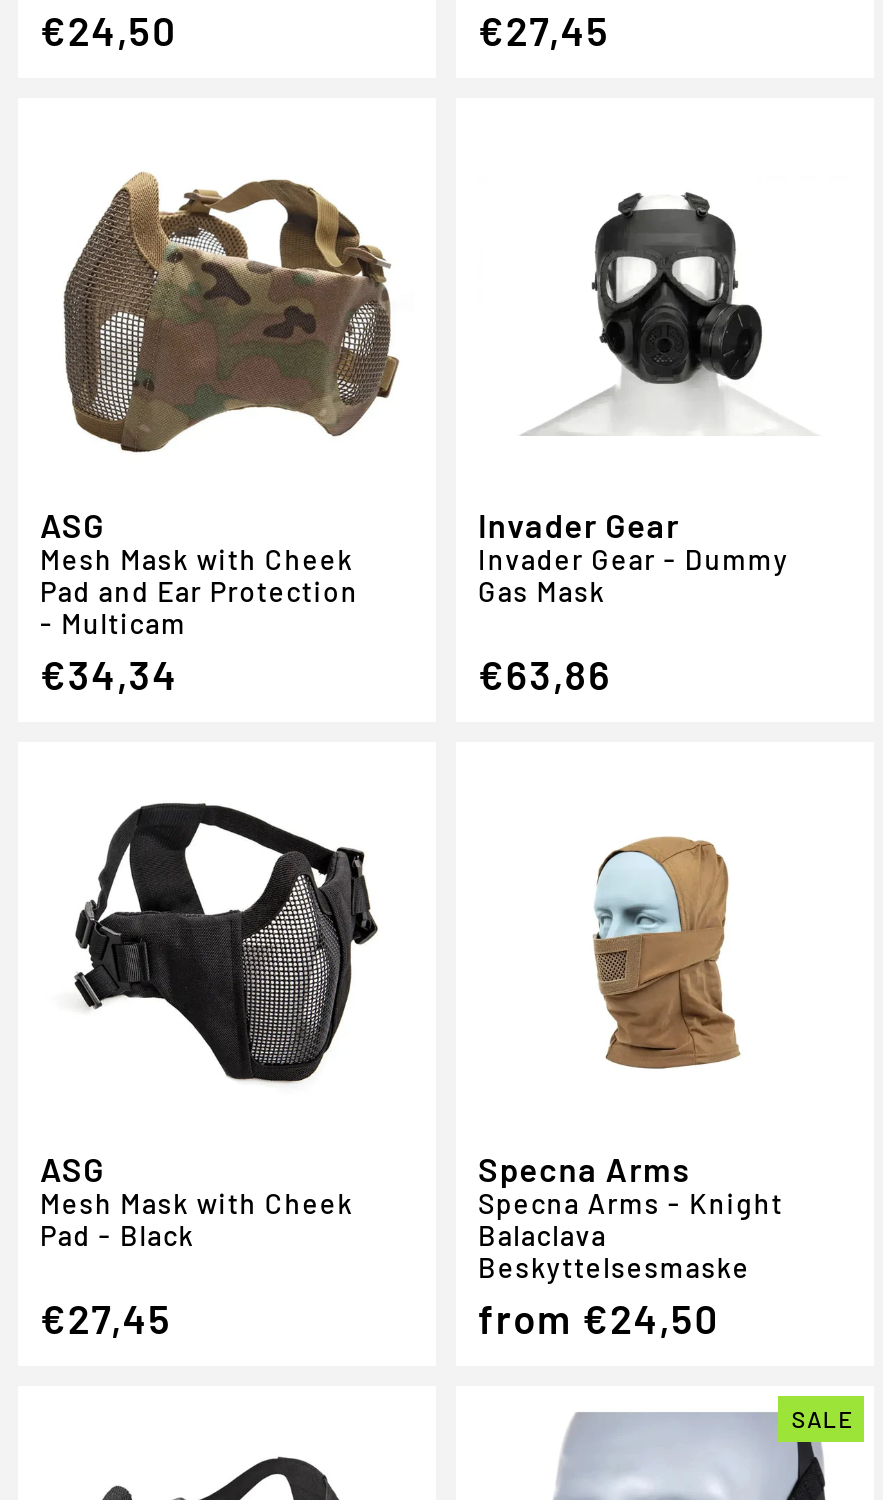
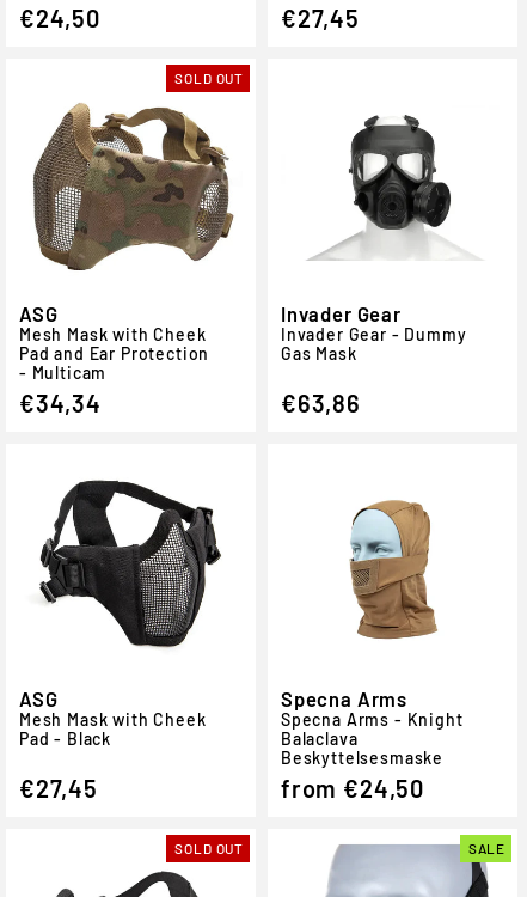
none -> [175,69,244,86] SOLD OUT
none -> [175,839,244,856] SOLD OUT

